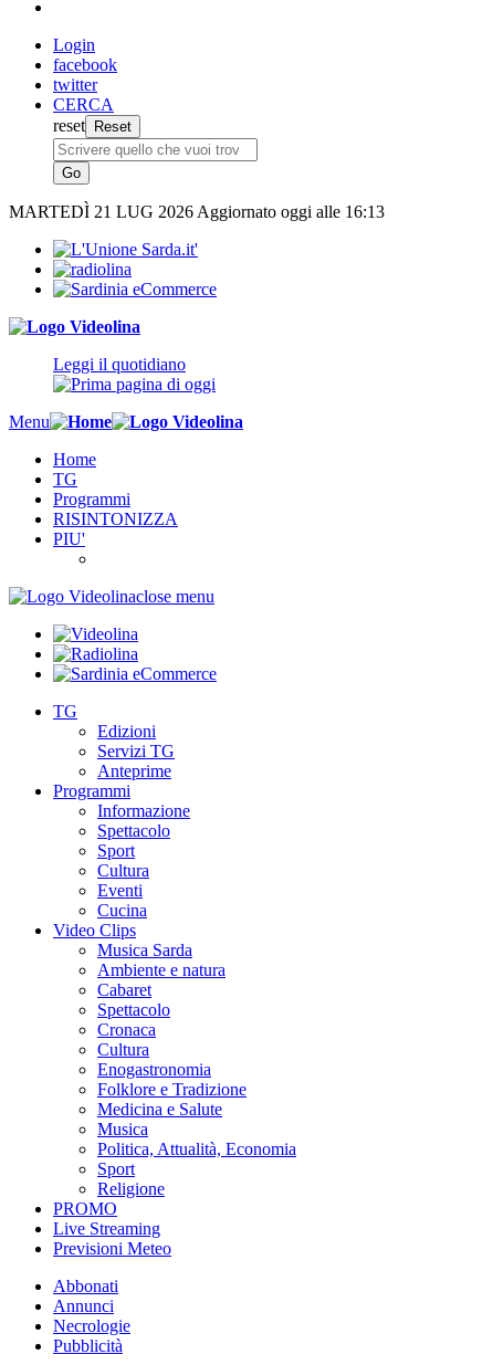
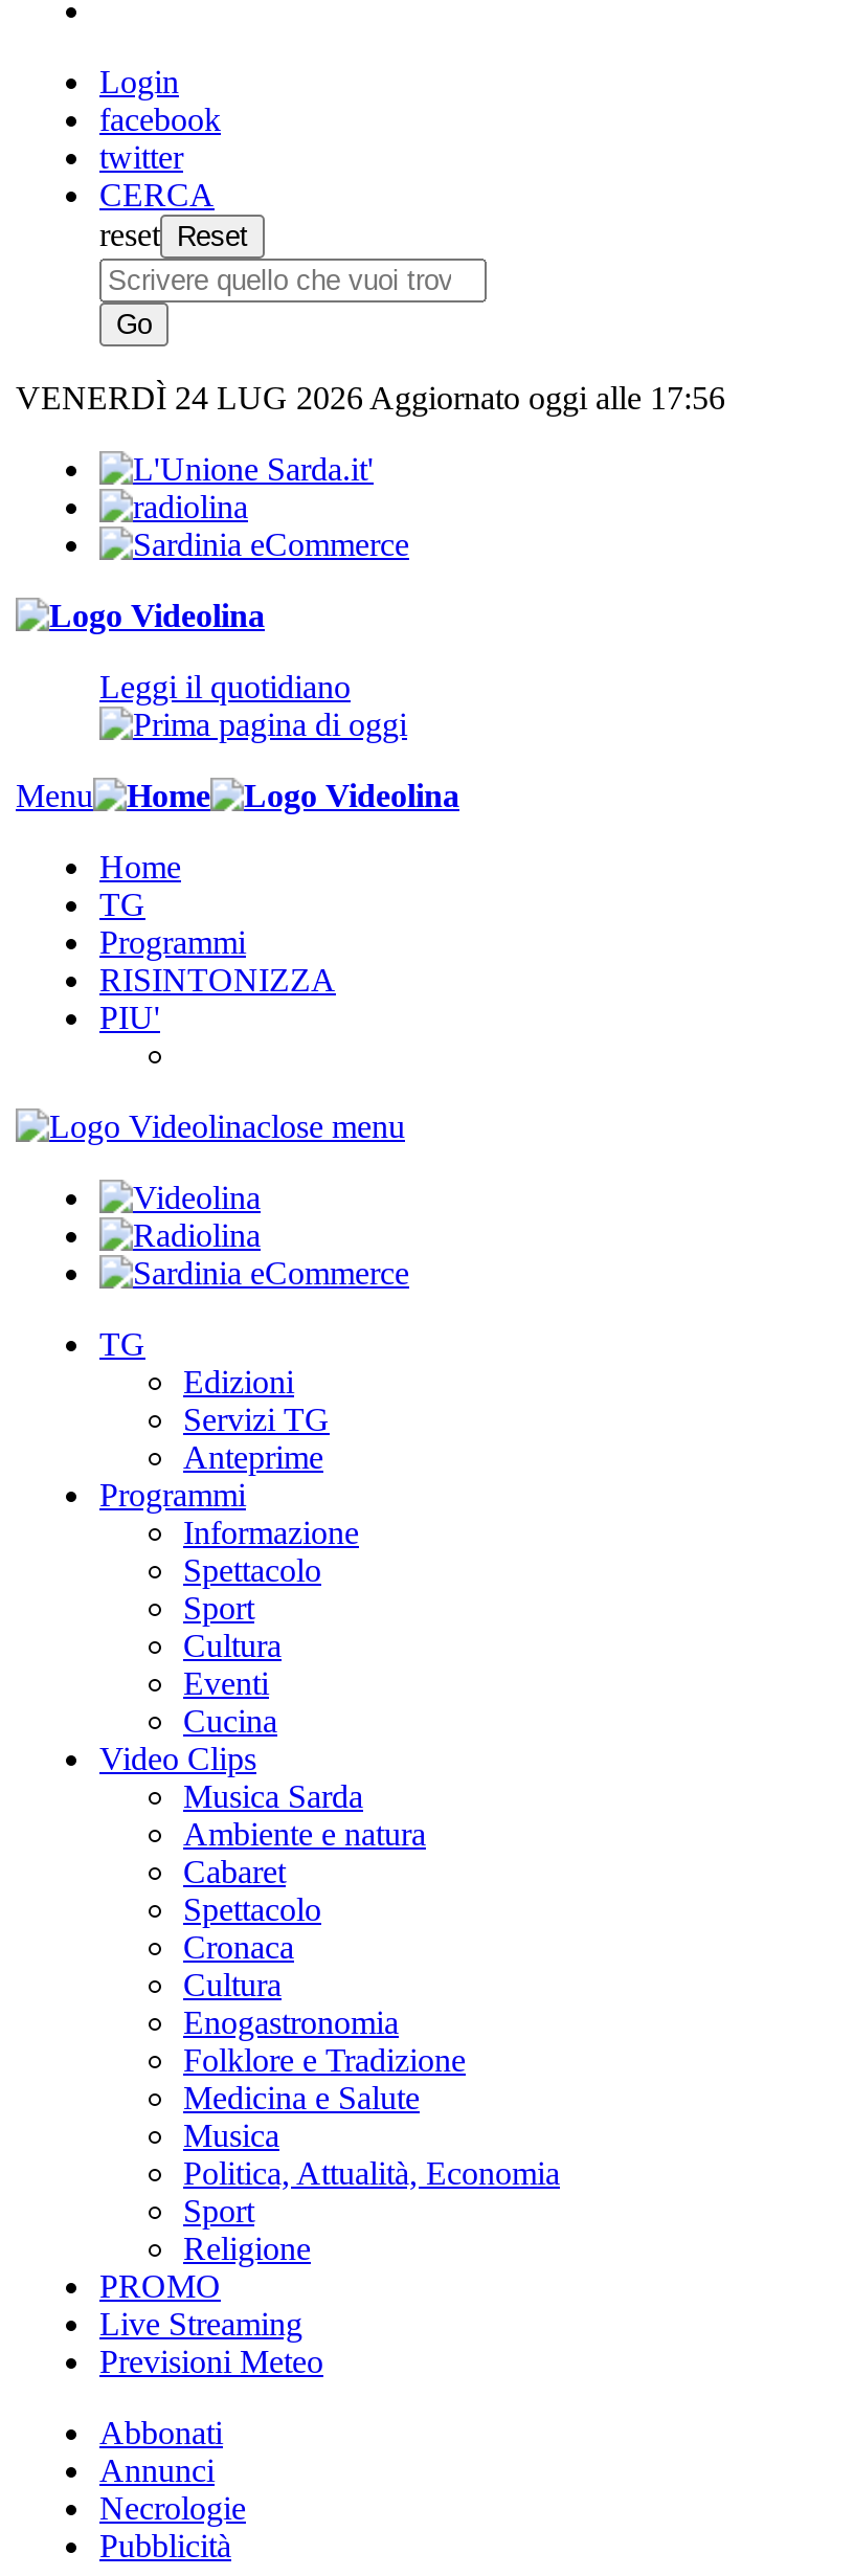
[9,202,385,221] MARTEDÌ 21 LUG 2026 Aggiornato oggi alle 16:13 -> [16,380,725,416] VENERDÌ 24 LUG 2026 Aggiornato oggi alle 17:56

